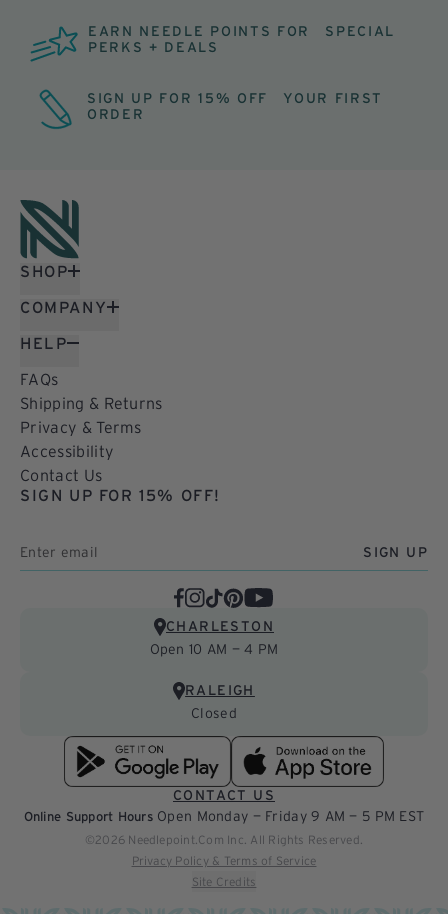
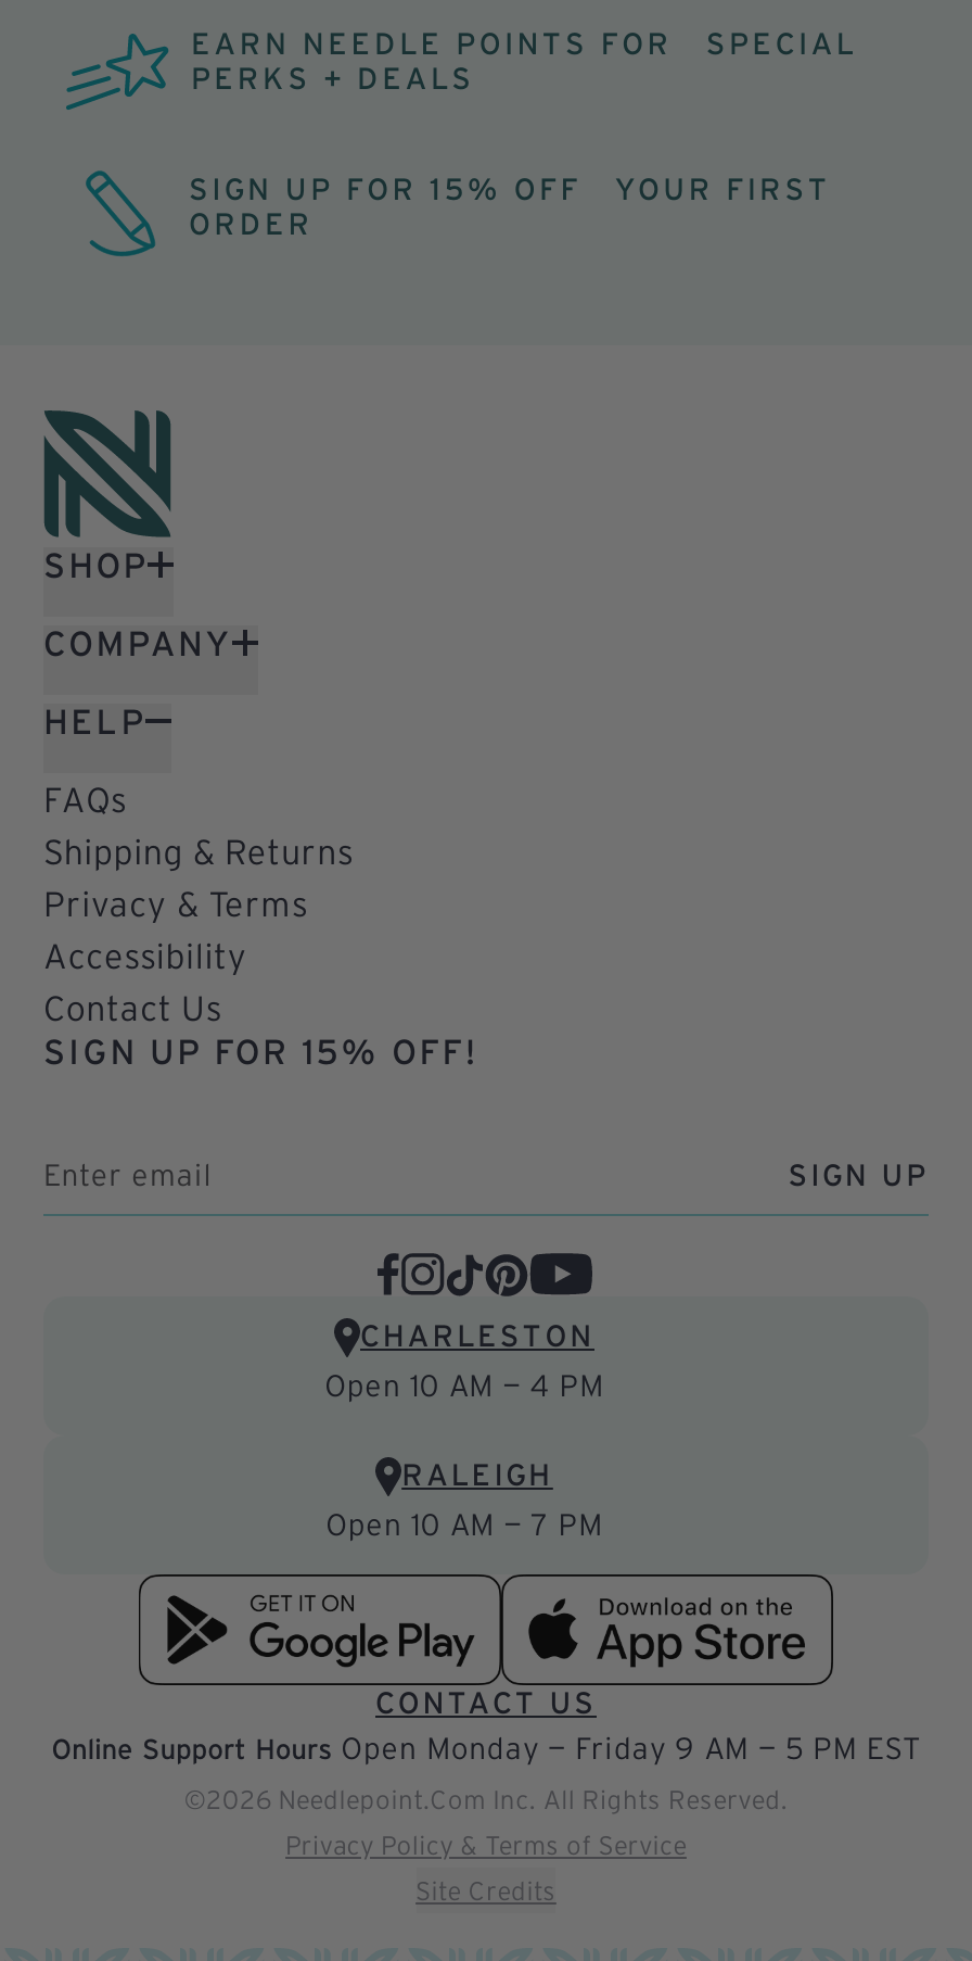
[191,705,237,721] Closed -> [326,1507,603,1541] Open 10 AM — 7 PM

